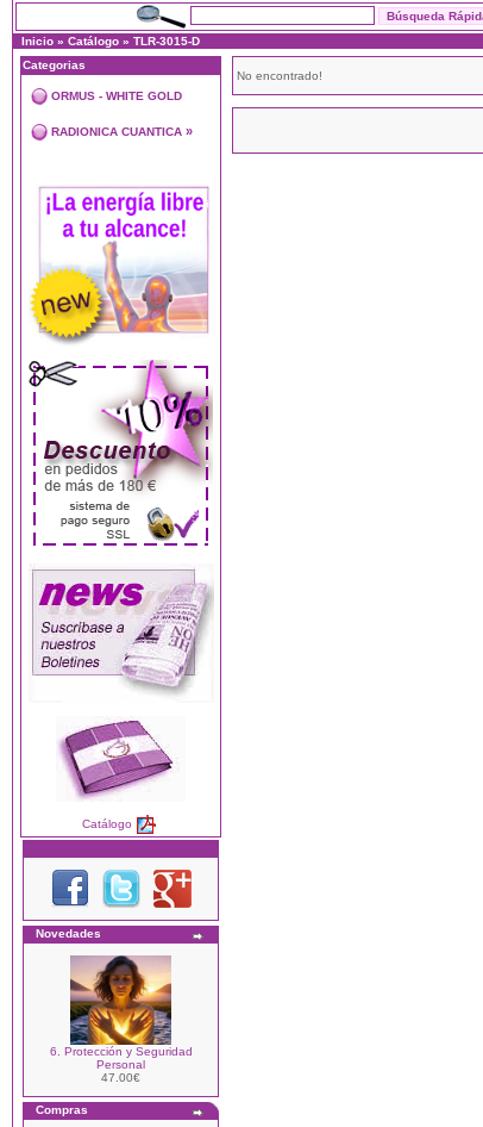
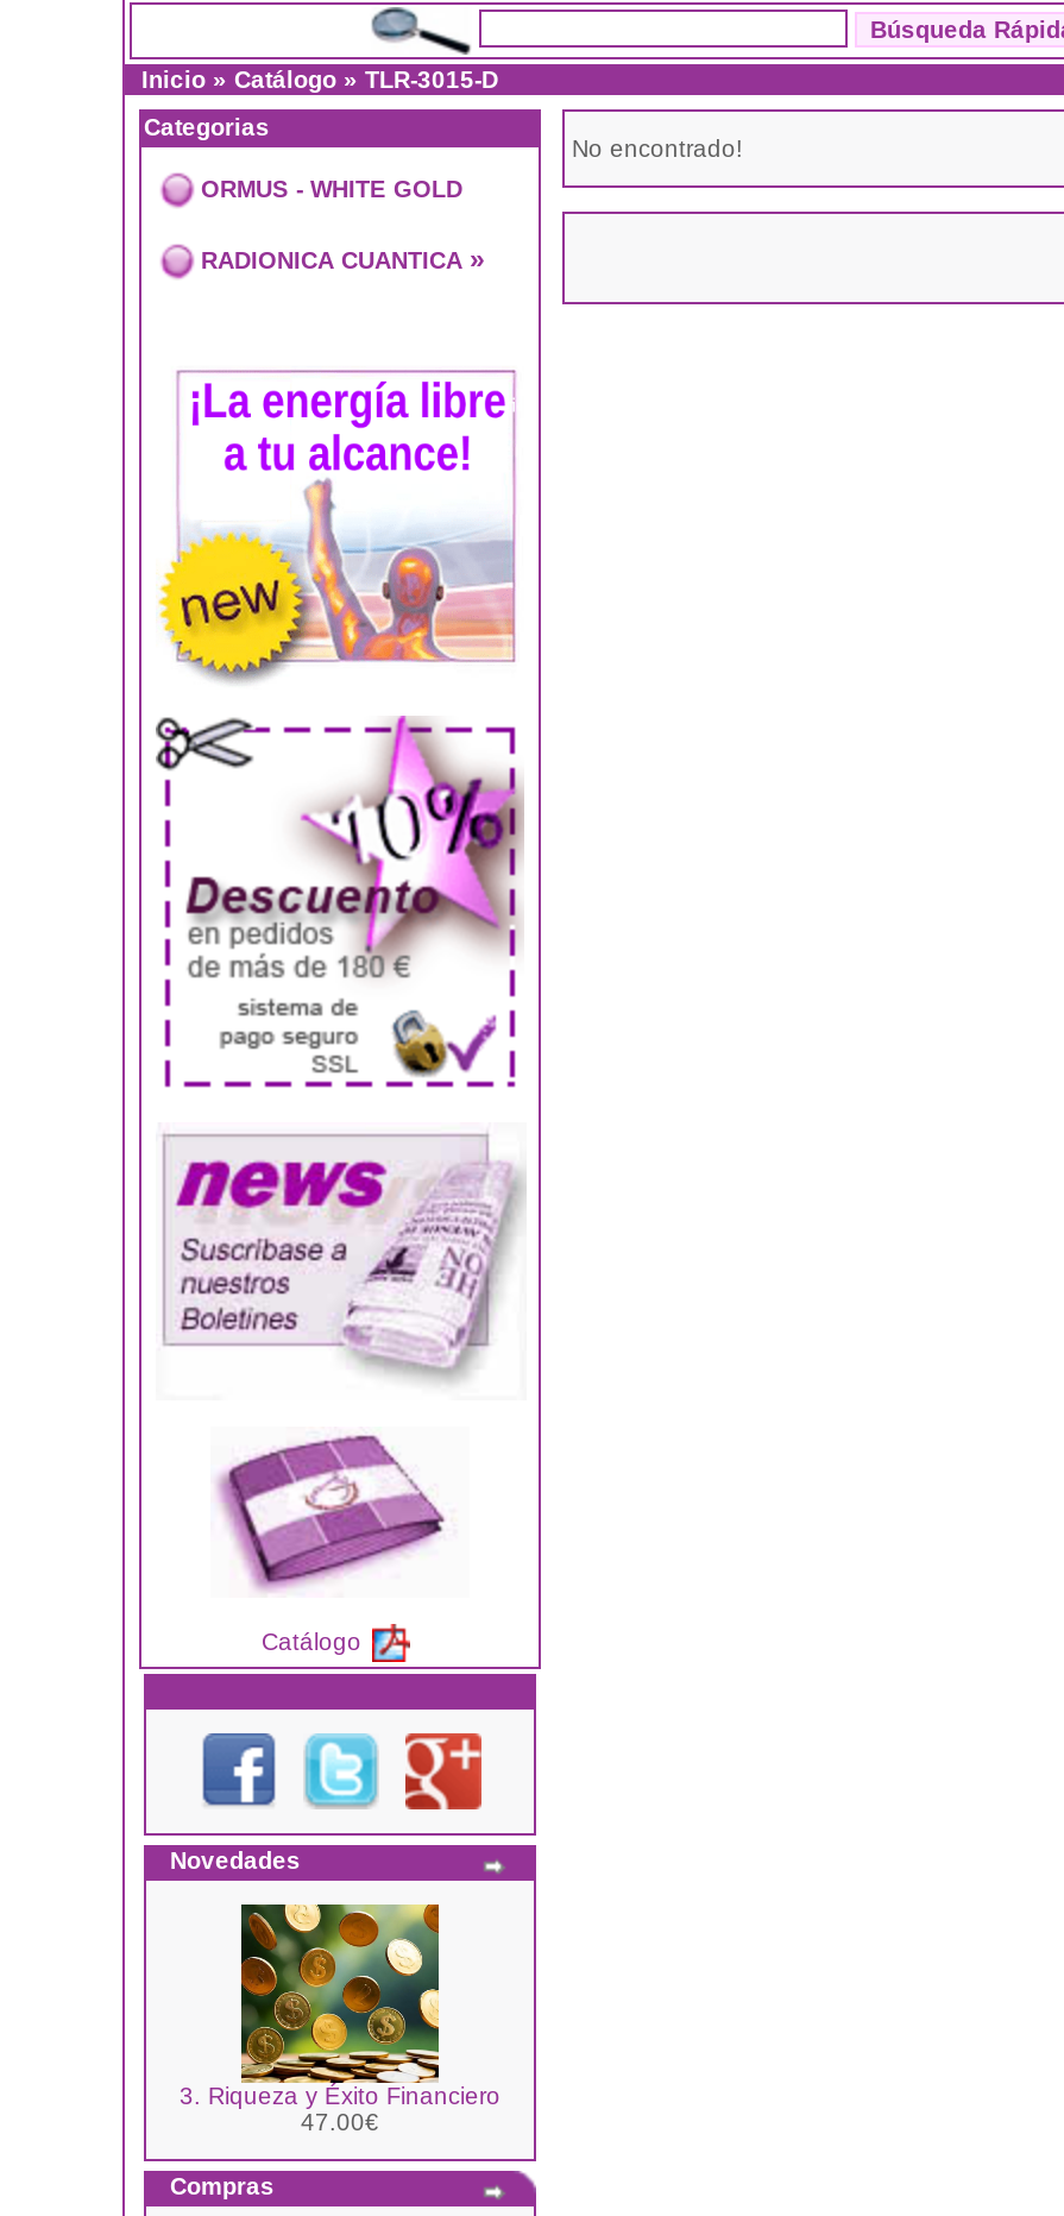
[49,954,192,1071] [image] | 6. Protección y Seguridad | Personal -> [180,1902,500,2109] [image] | 3. Riqueza y Éxito Financiero

